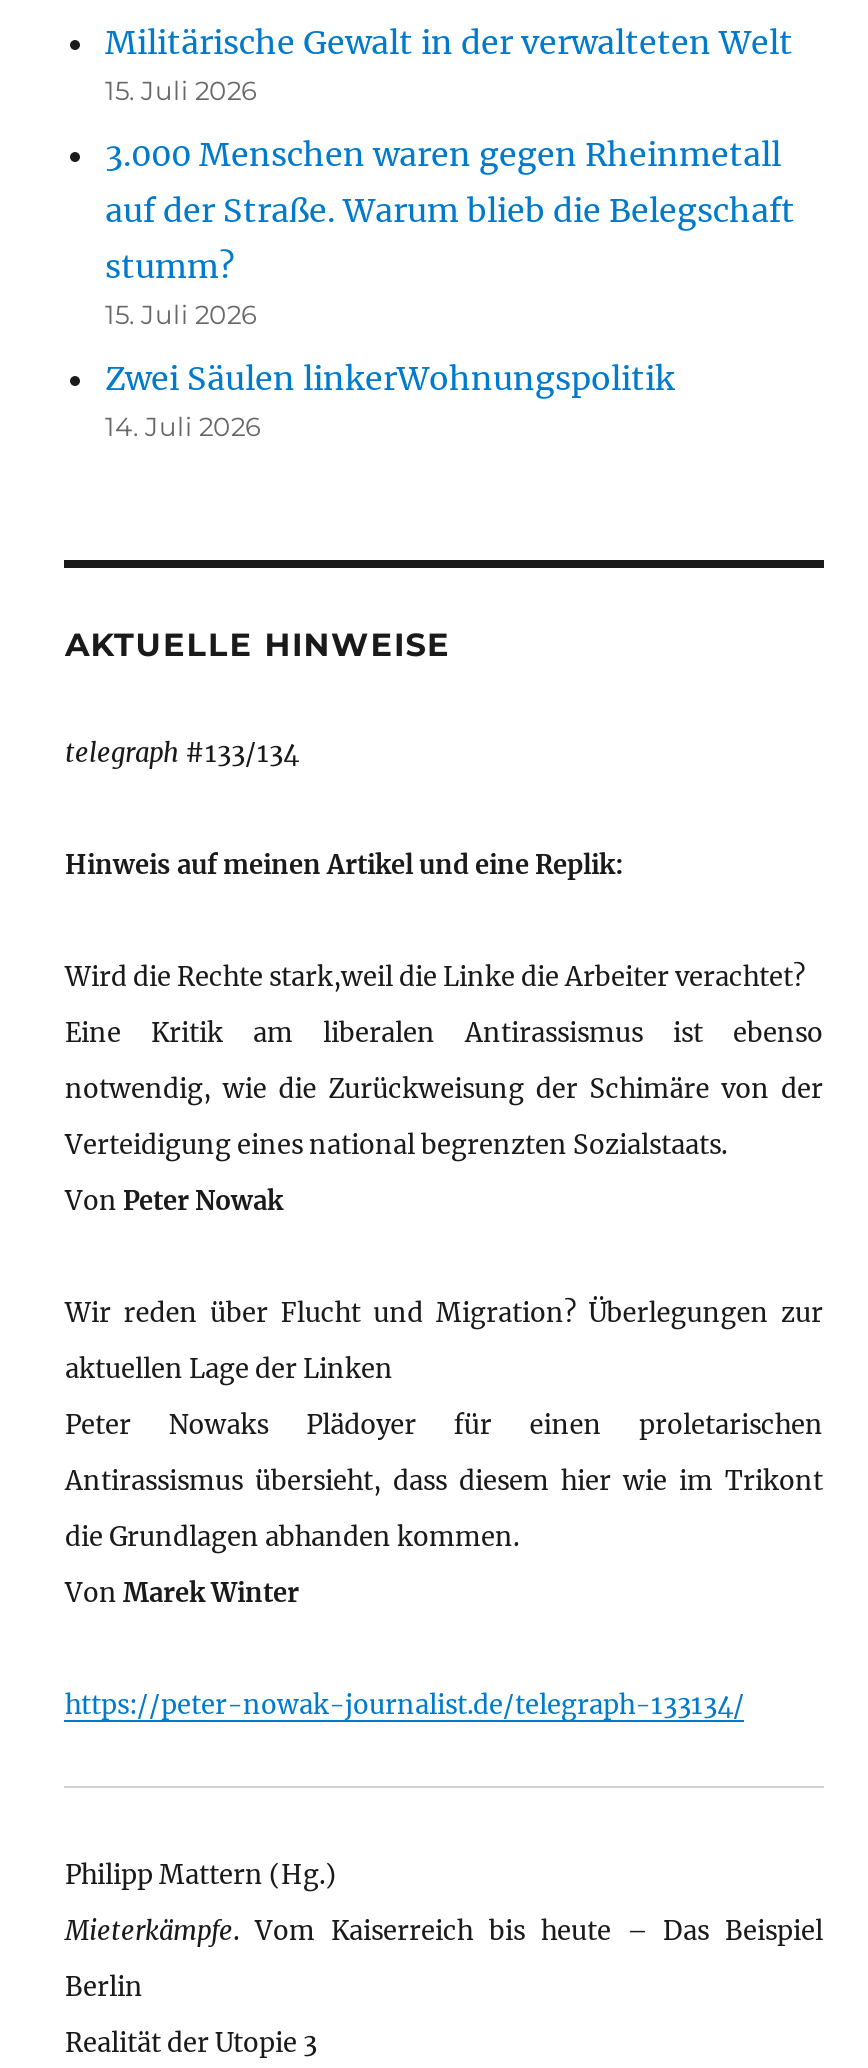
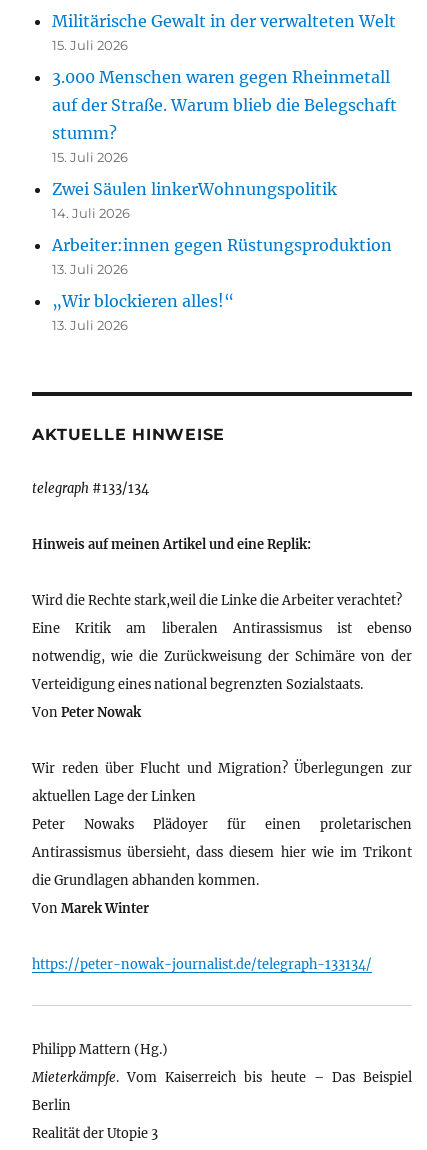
none -> [52,235,392,333] Arbeiter:innen gegen Rüstungsproduktion | 13. Juli 2026 | „Wir blockieren alles!“ | 13. Juli 2026

